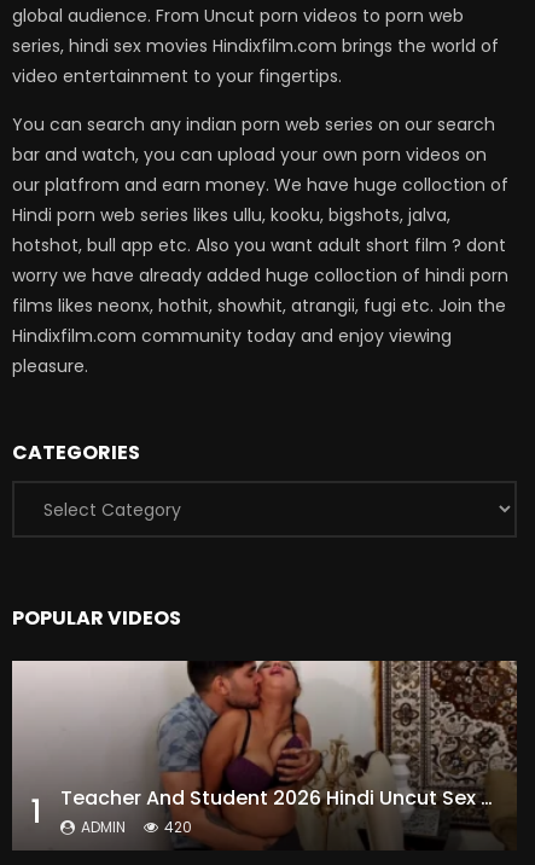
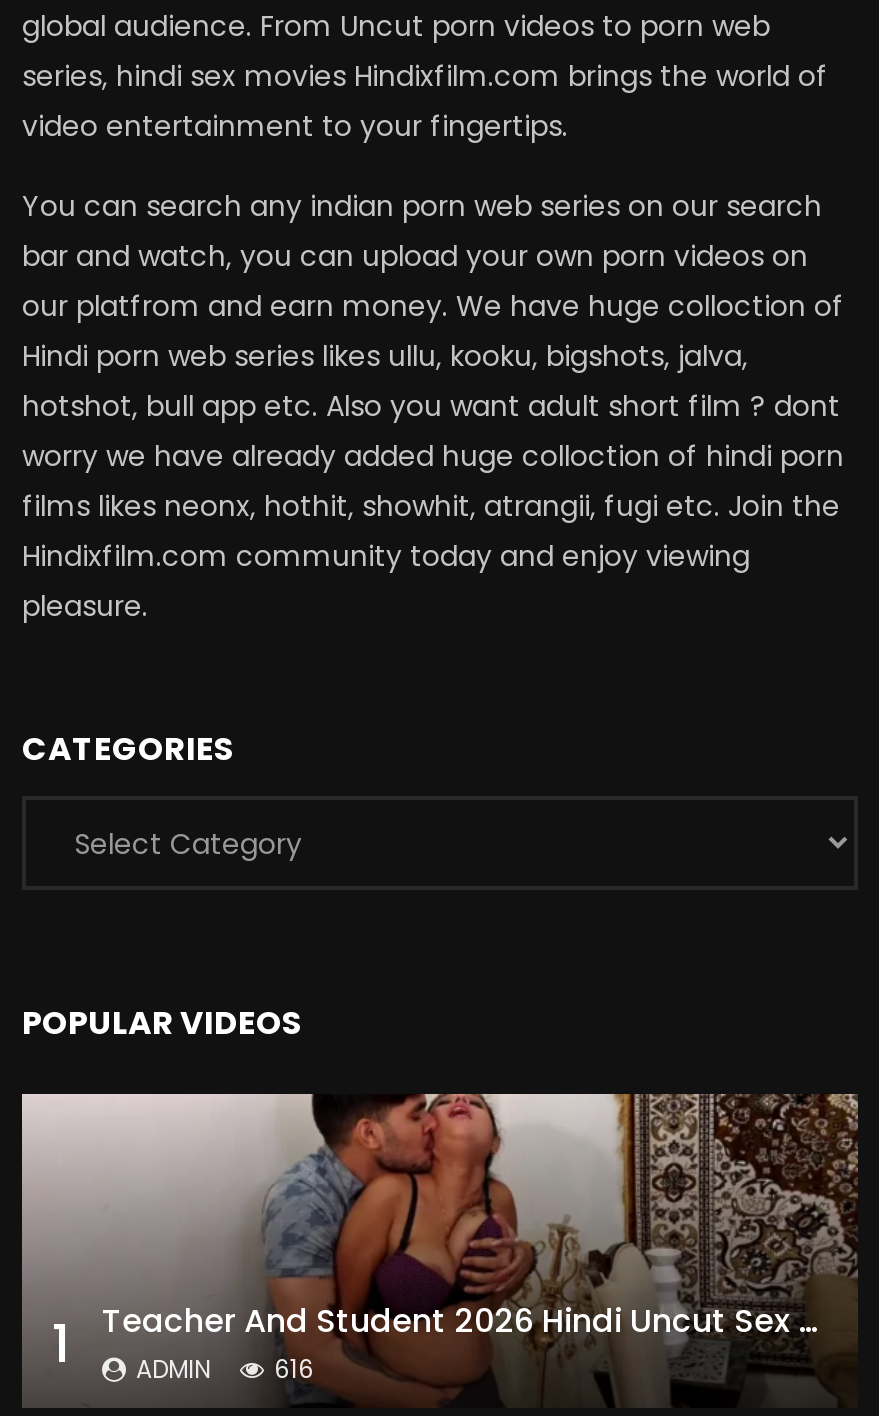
[30,790,192,837] 1 ADMIN 420 -> [52,1308,314,1386] 1 ADMIN 616

